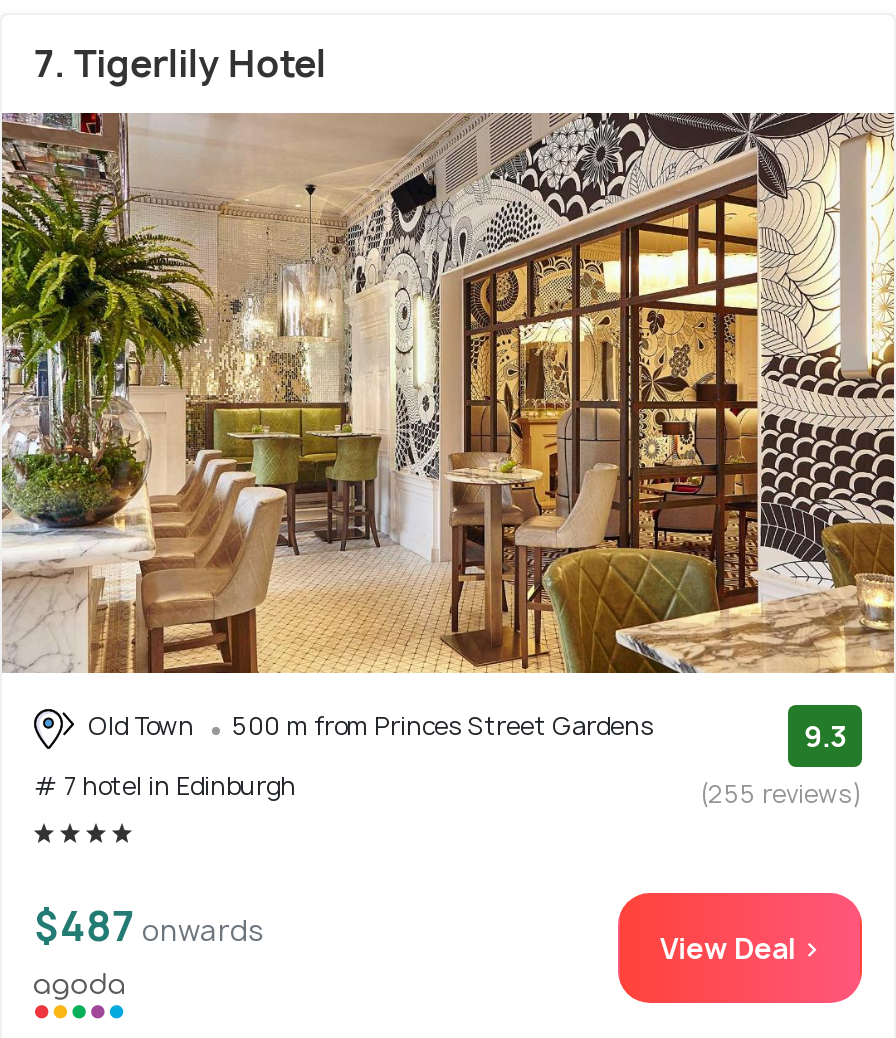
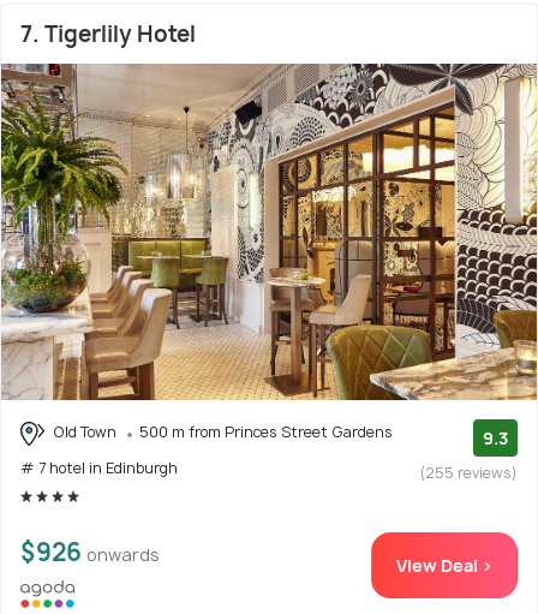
[34,898,264,952] $487 onwards -> [20,535,160,568] $926 onwards

